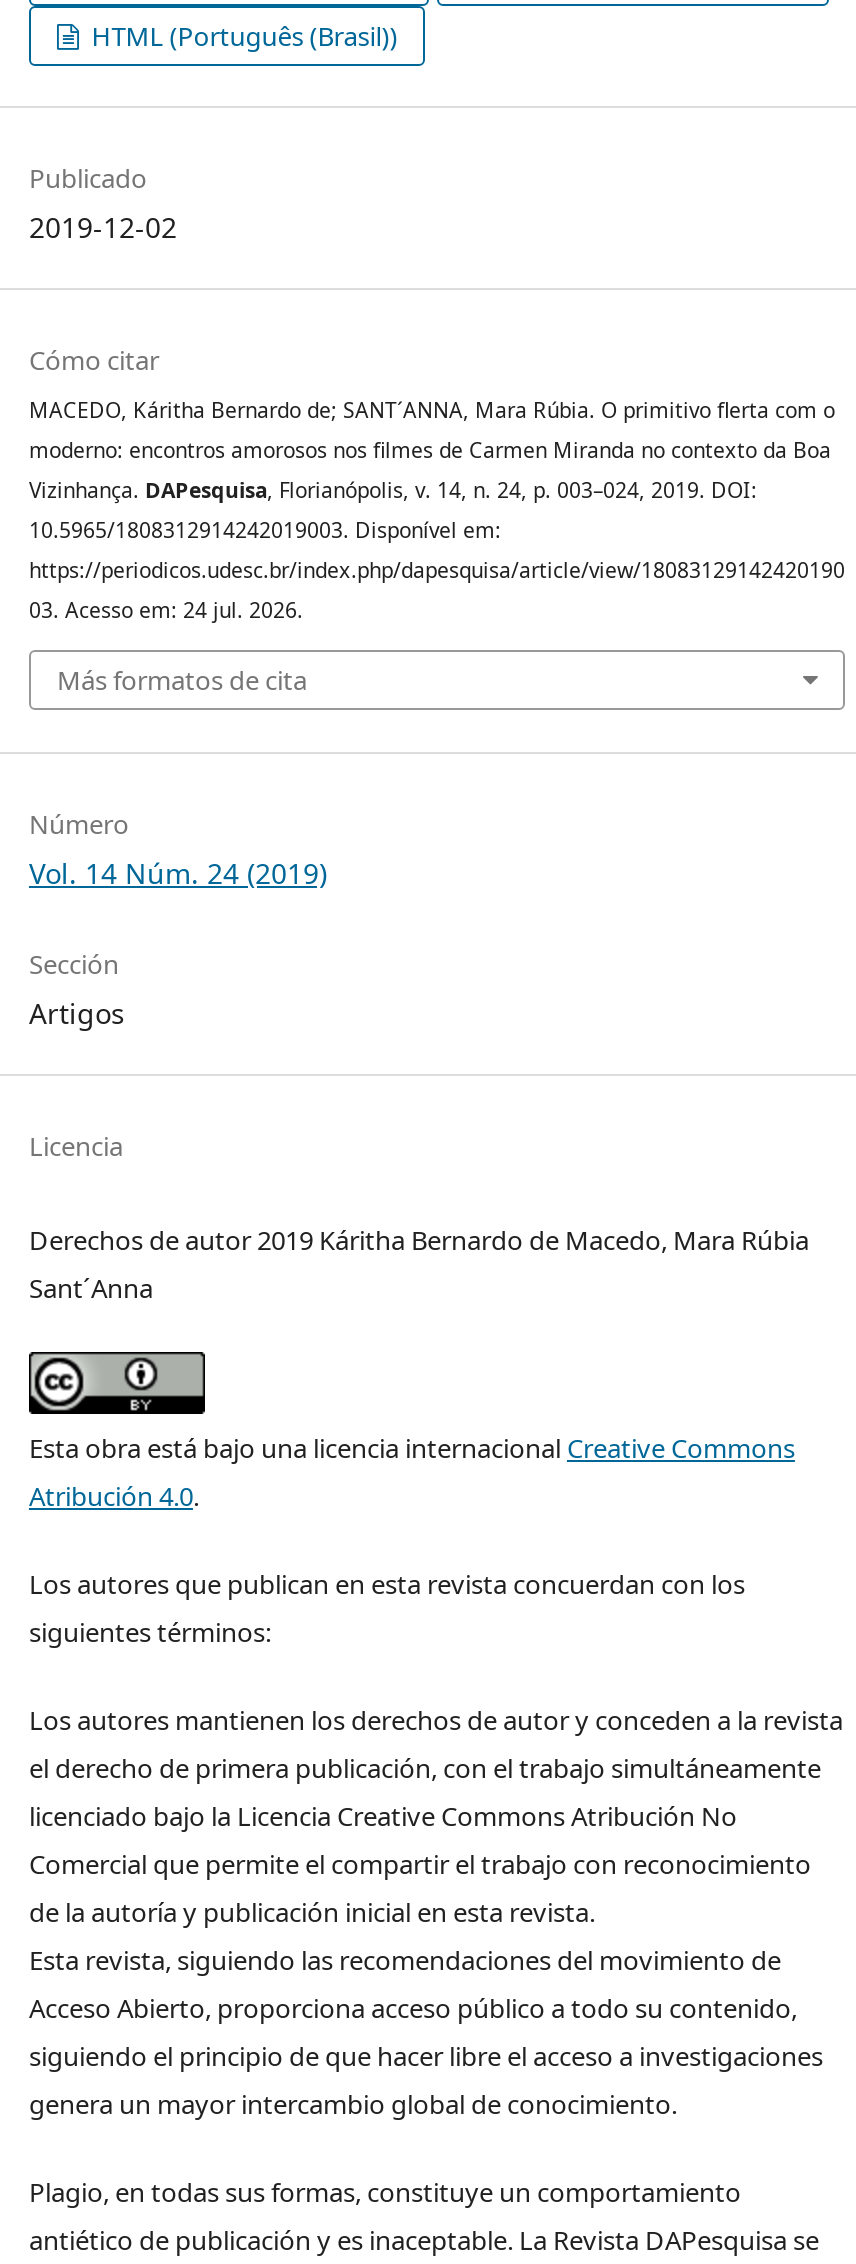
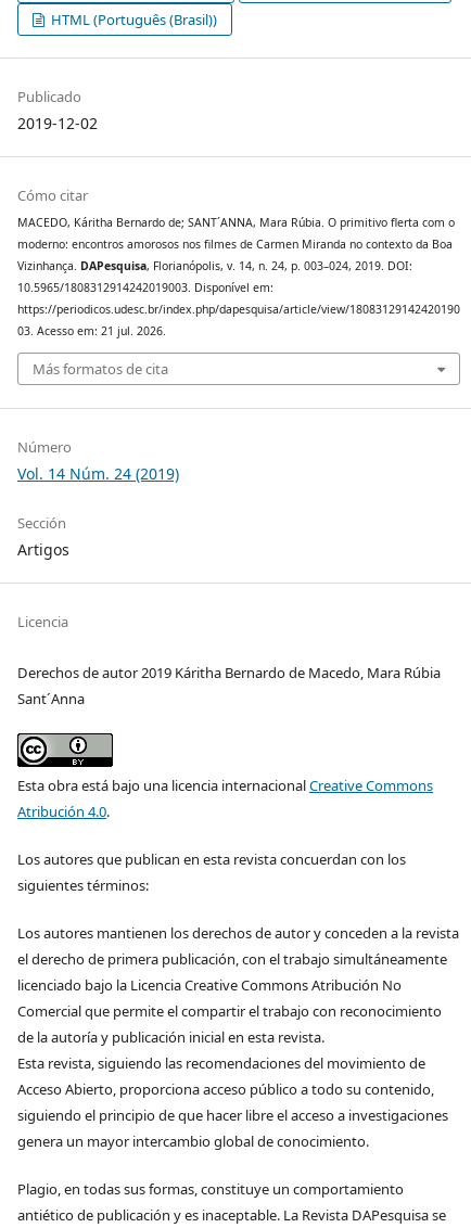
[29,596,303,624] 03. Acesso em: 24 jul. 2026. -> [17,323,166,338] 03. Acesso em: 21 jul. 2026.

